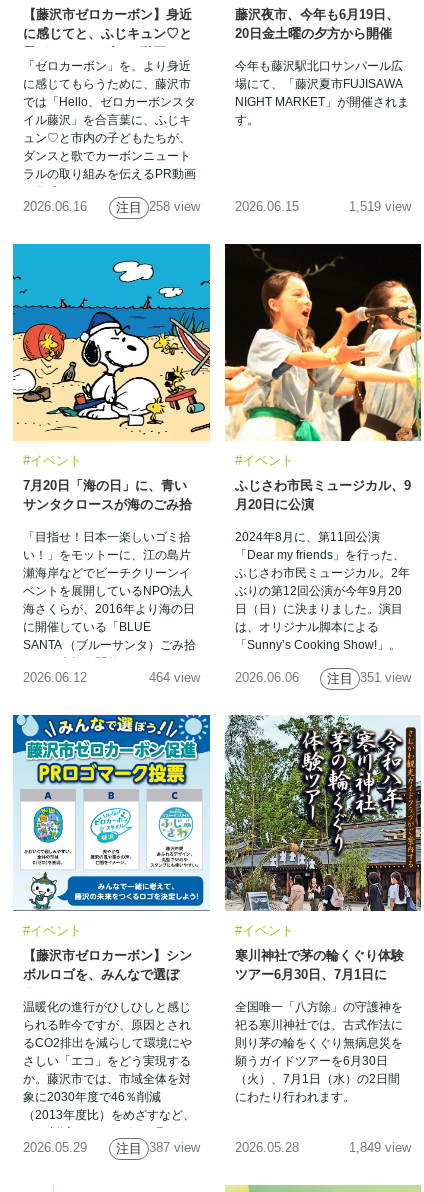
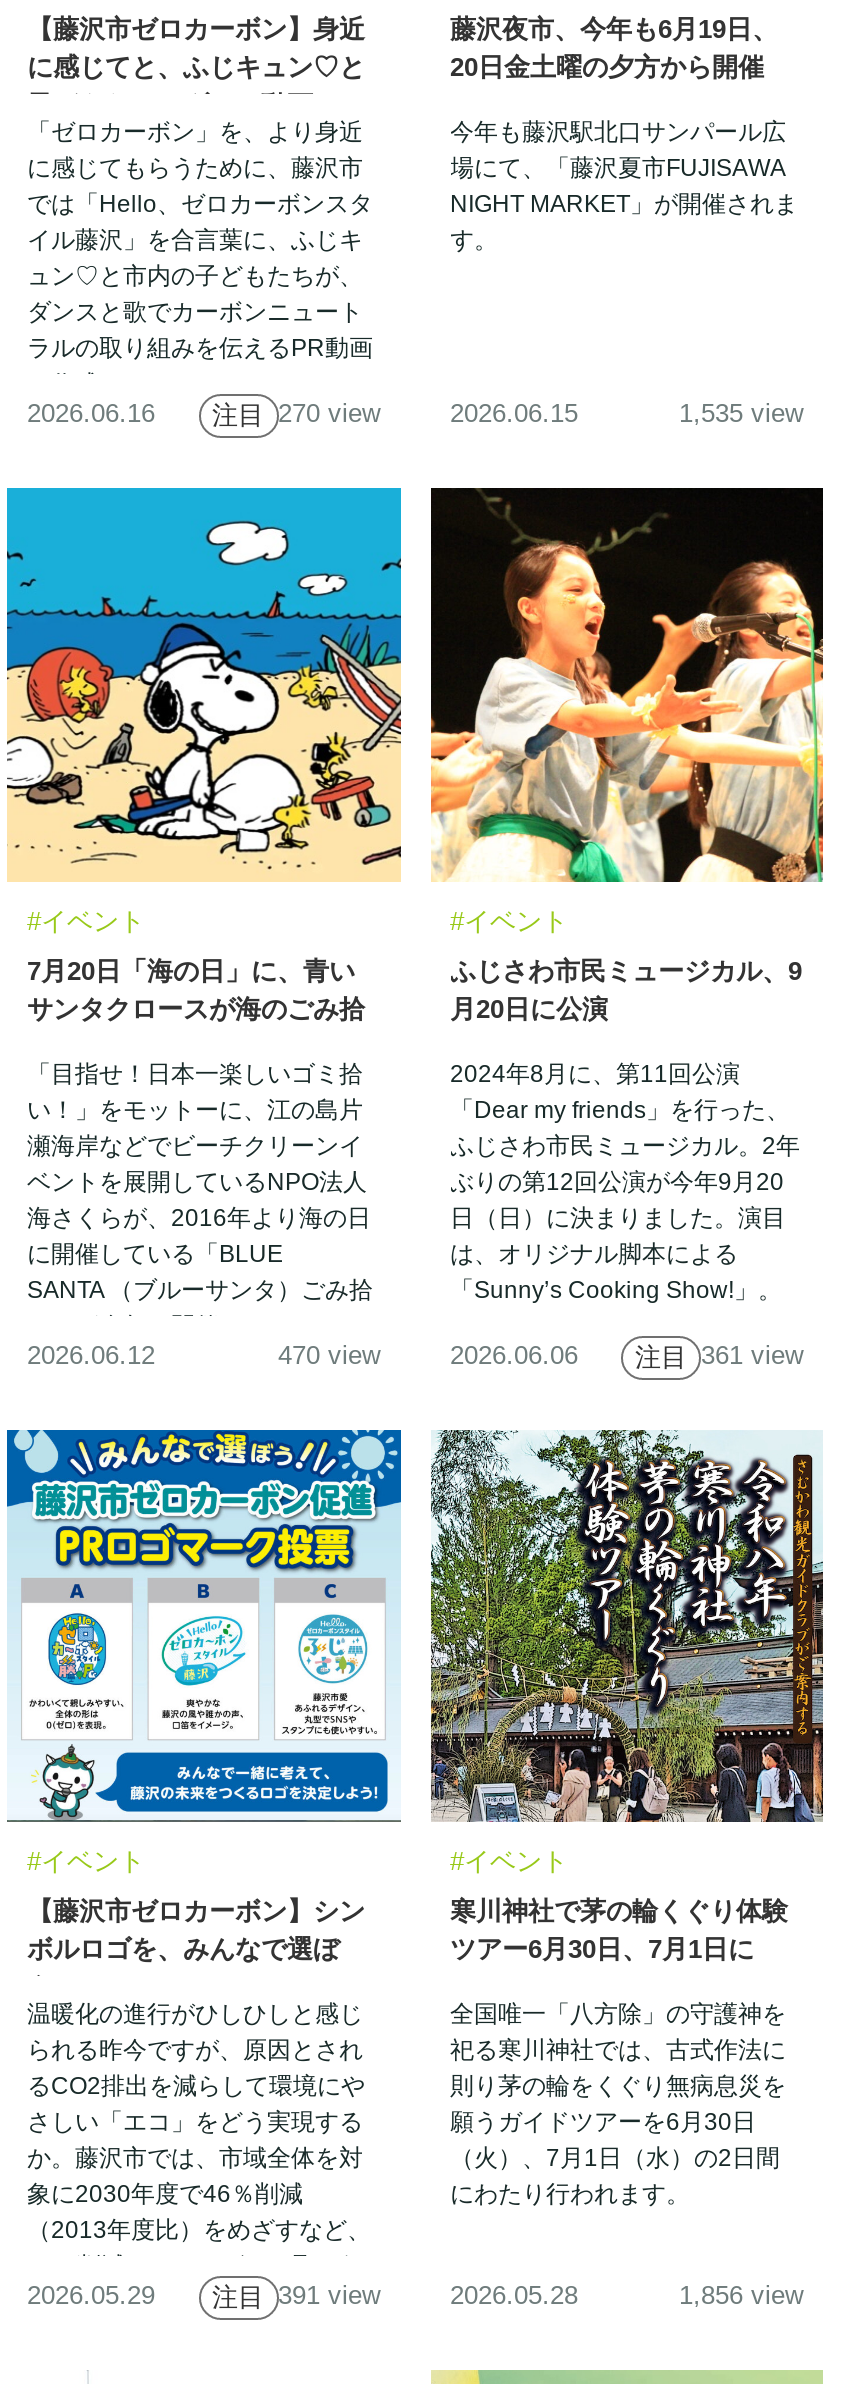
[23,199,199,215] 2026.06.16 注目 258 view -> [27,398,380,430] 2026.06.16 注目 270 view
[349,199,411,214] 1,519 view -> [679,398,803,428] 1,535 view
[148,669,199,684] 464 view -> [278,1339,380,1369] 470 view
[234,669,411,685] 2026.06.06 注目 351 view -> [450,1339,803,1371] 2026.06.06 注目 361 view
[148,1140,199,1155] 387 view -> [278,2280,380,2310] 391 view
[349,1140,411,1155] 1,849 view -> [679,2280,803,2310] 1,856 view

